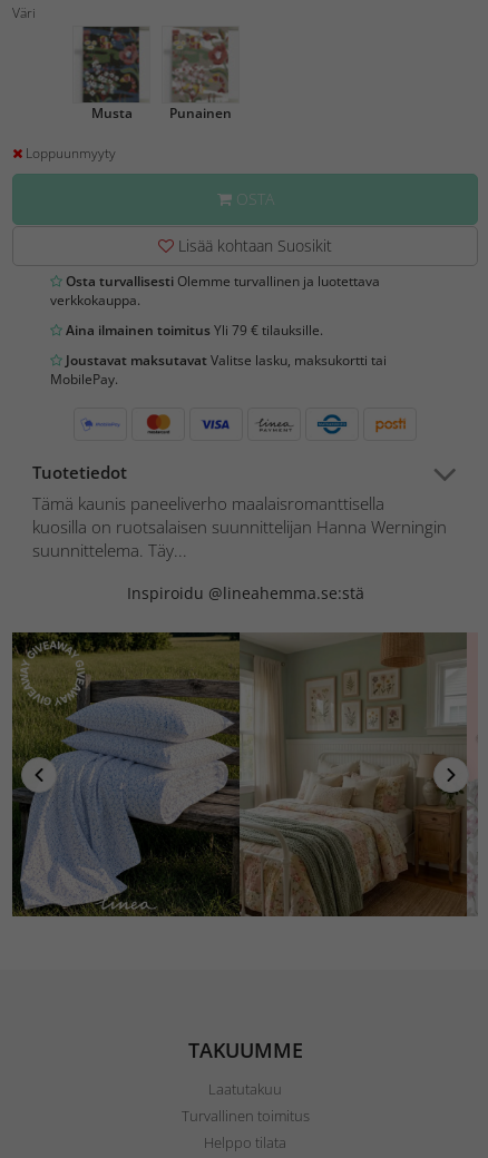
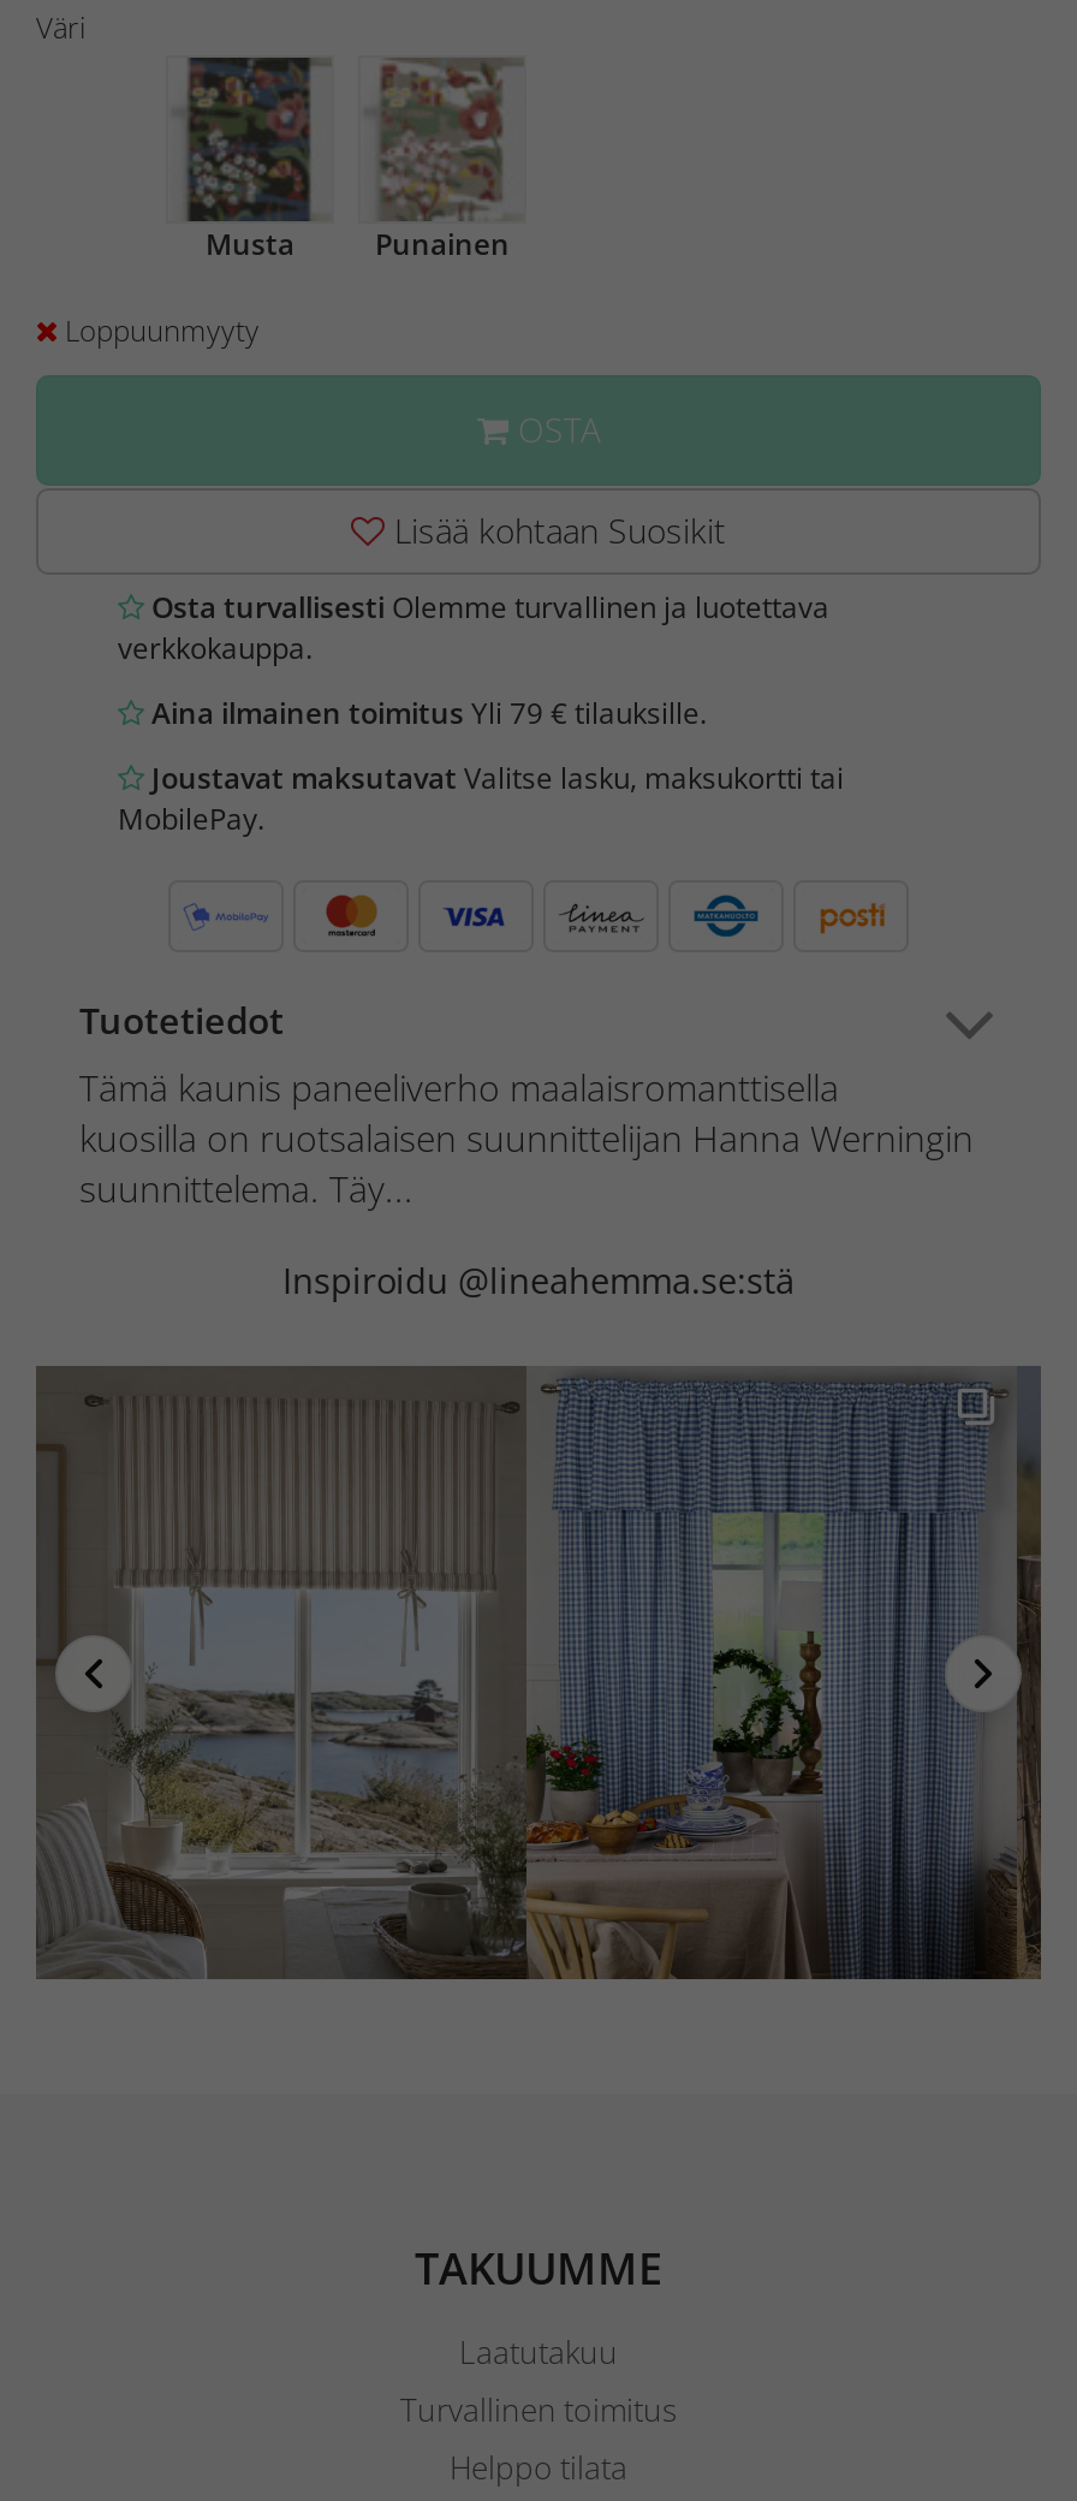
[11,631,478,917] [image] -> [34,1364,1043,1982] [image]

